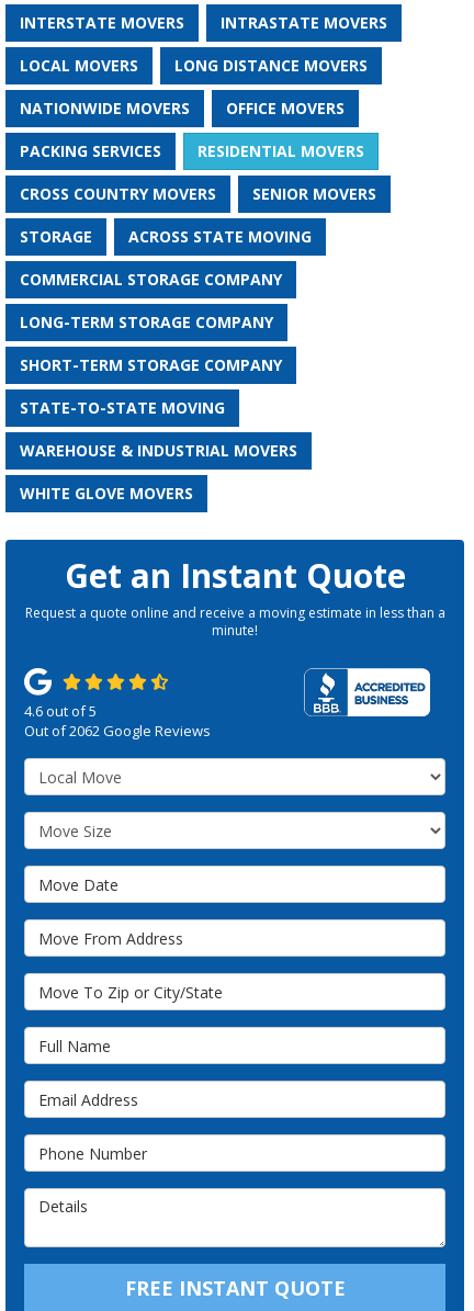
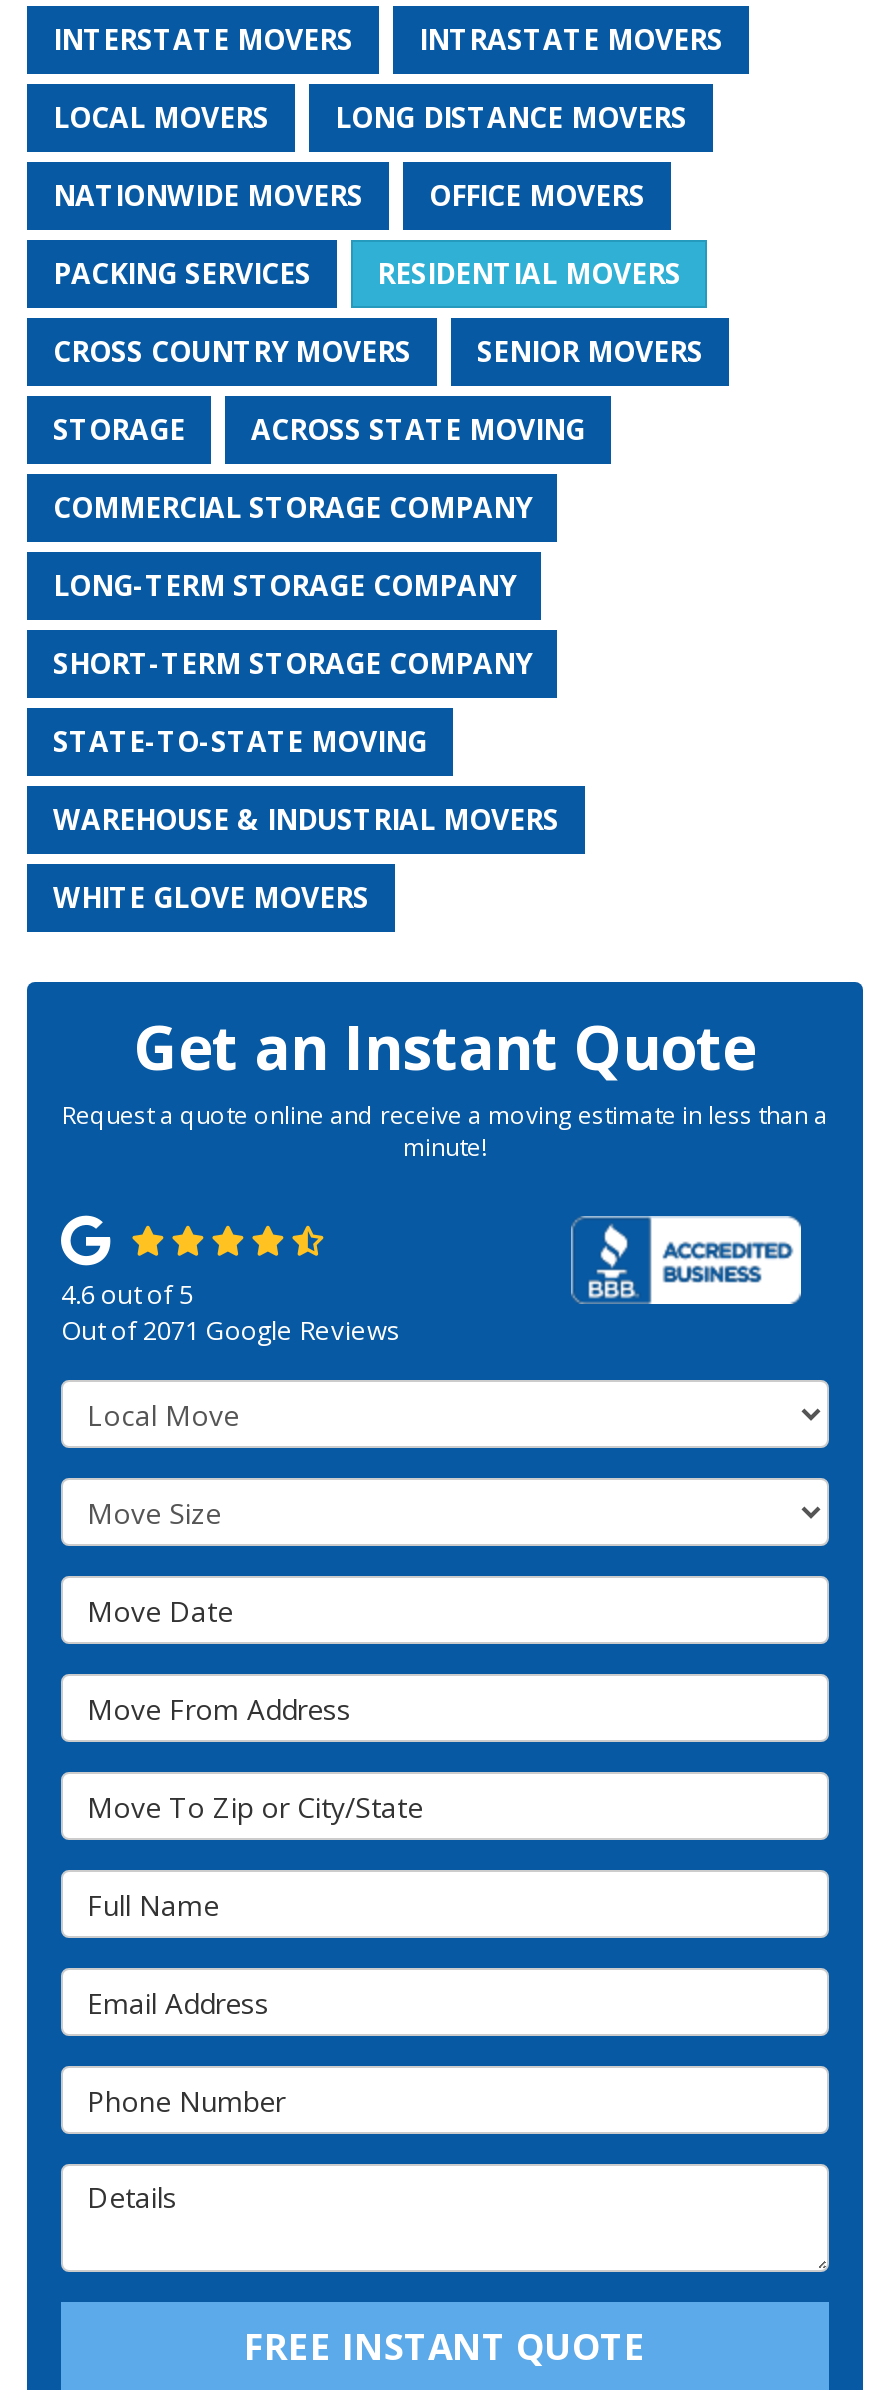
[24,721,211,741] Out of 2062 Google Reviews -> [61,1312,401,1348] Out of 2071 Google Reviews

